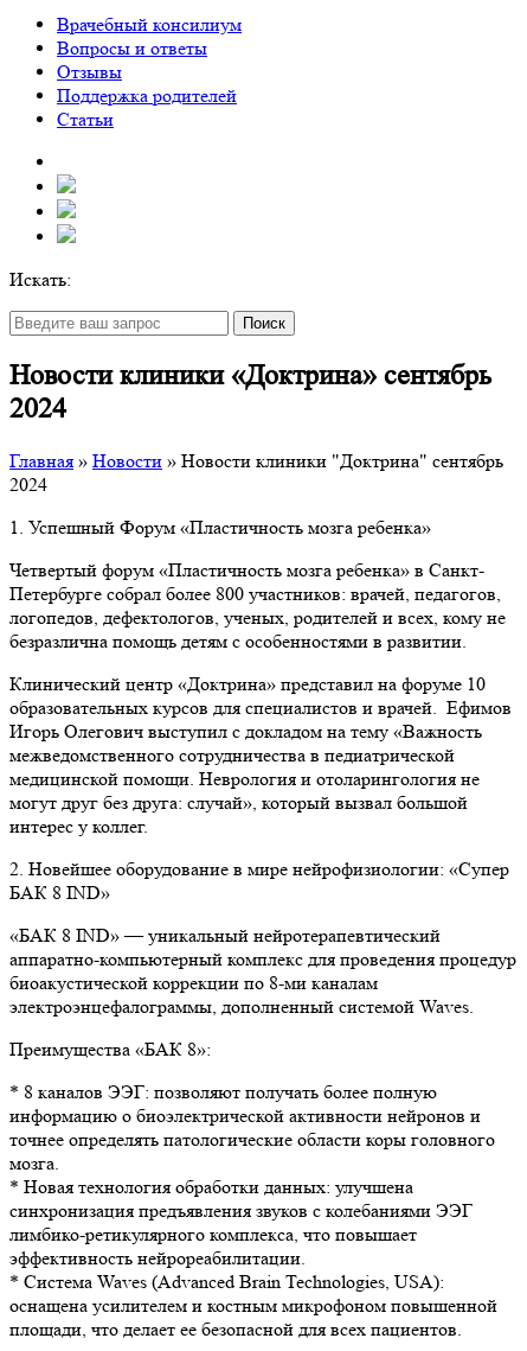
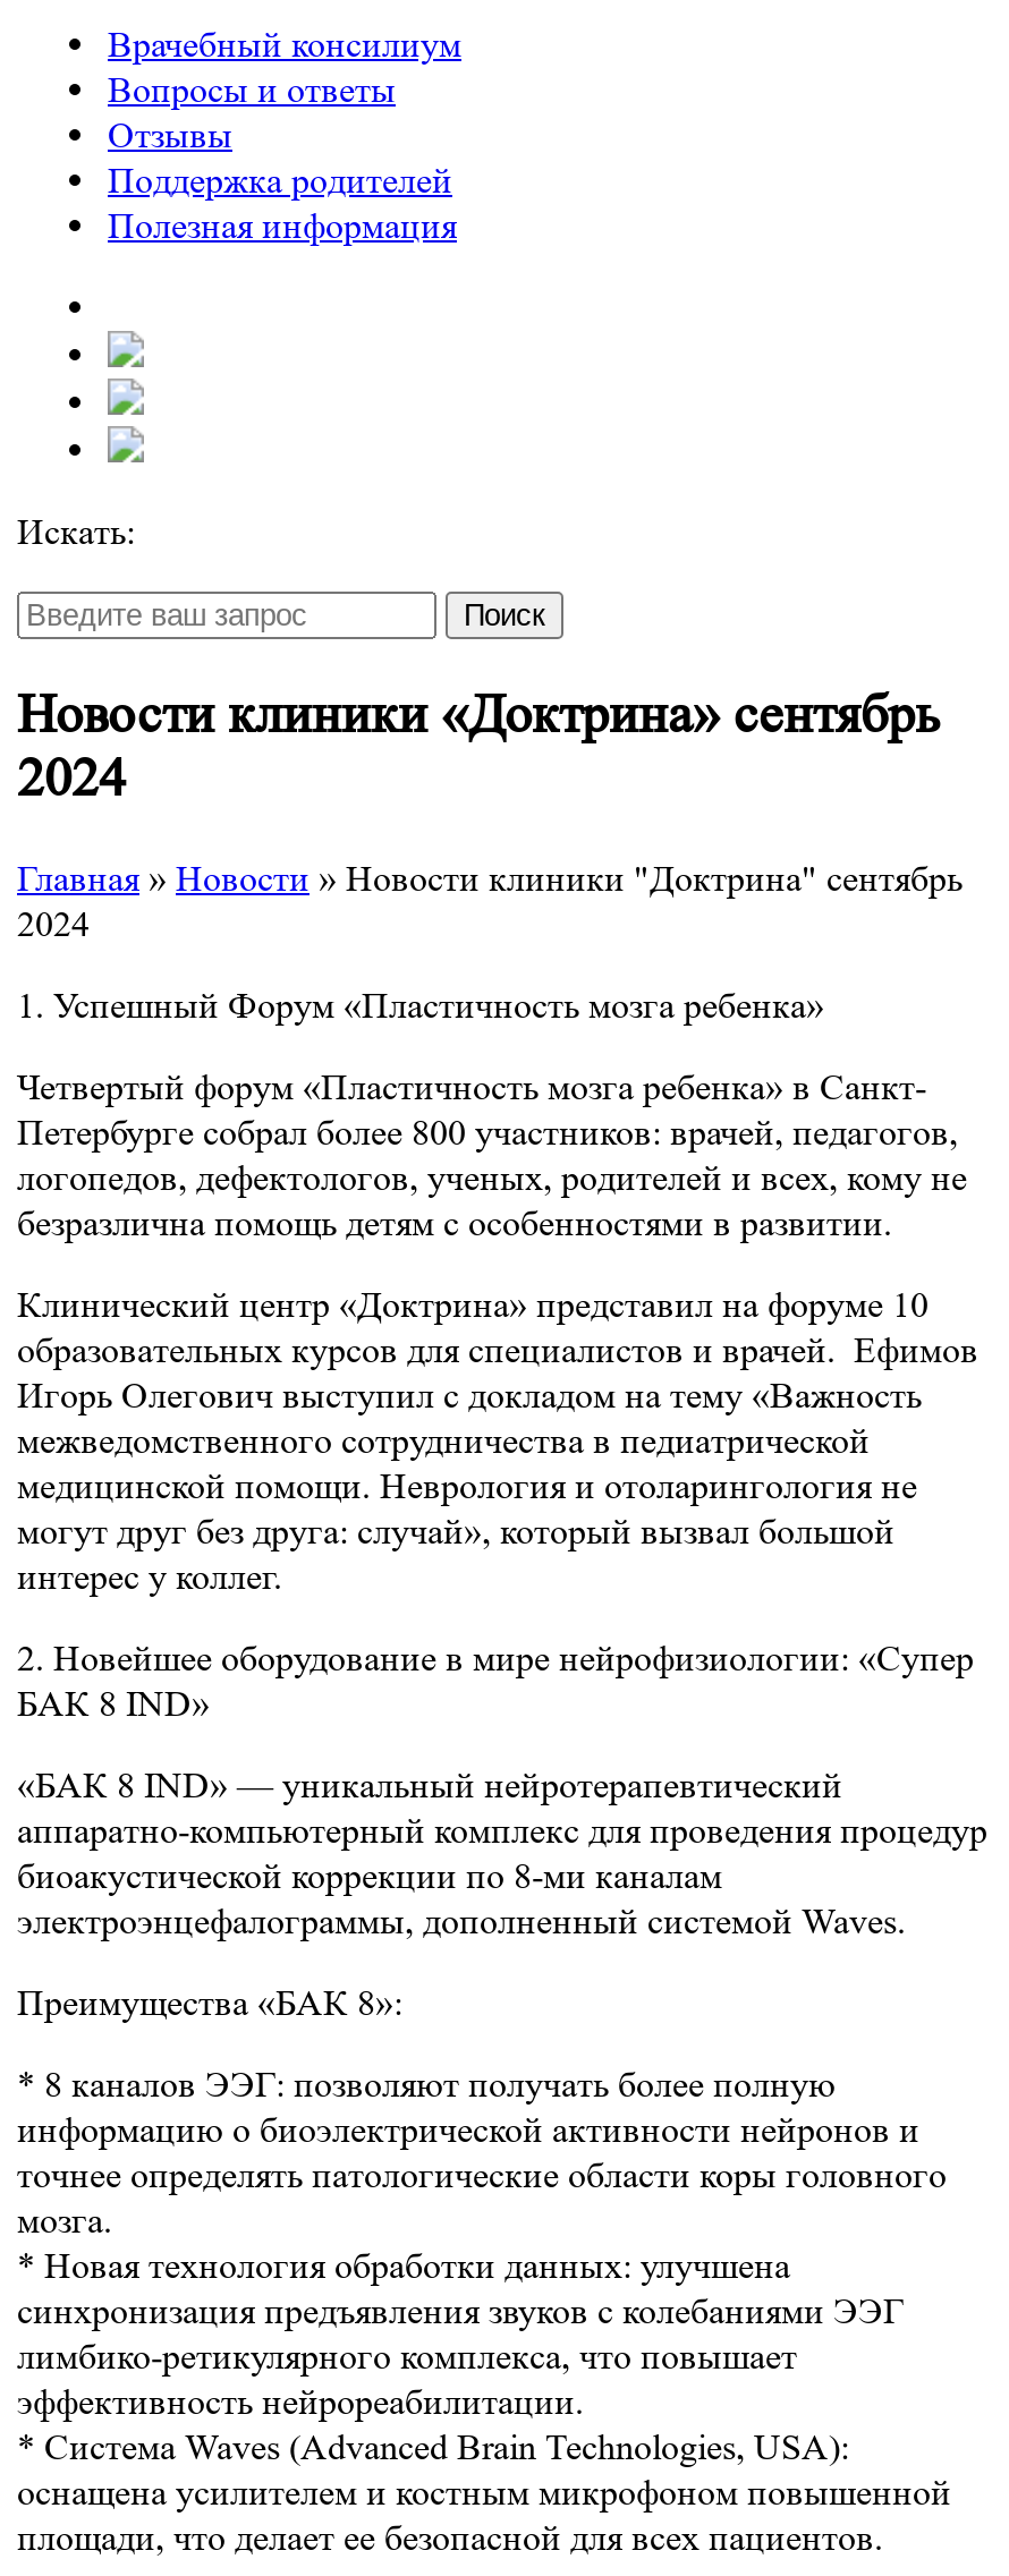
[57,108,114,130] Статьи -> [108,204,457,247] Полезная информация

